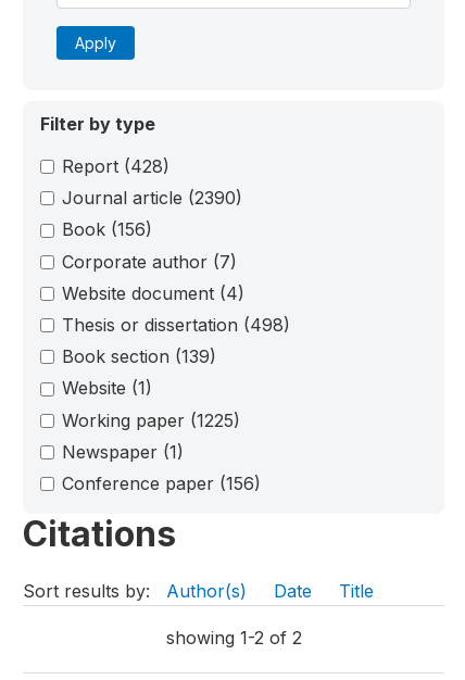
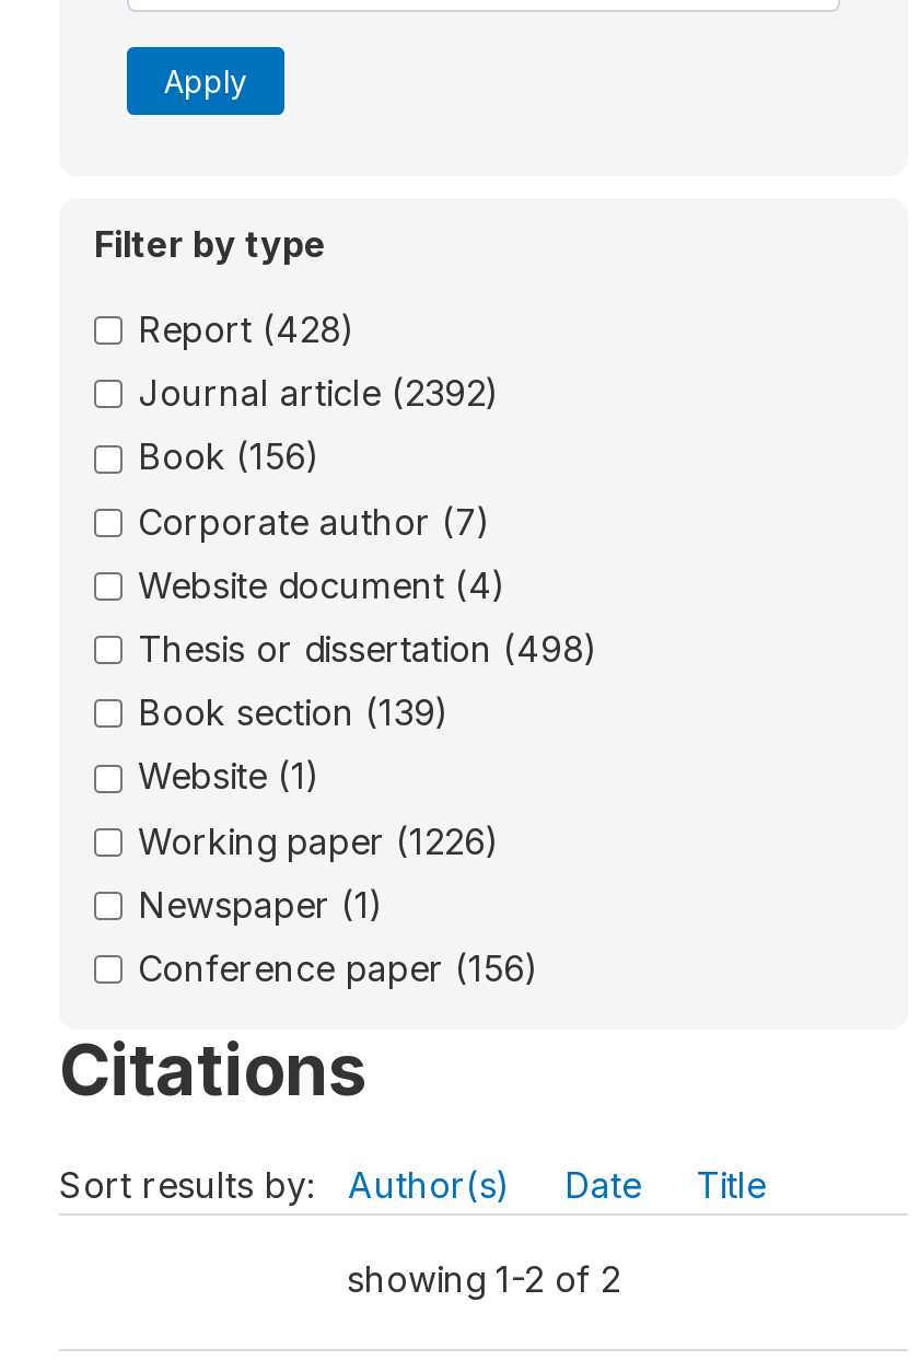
[62,187,242,209] Journal article (2390) -> [138,371,499,415] Journal article (2392)
[62,409,240,431] Working paper (1225) -> [138,818,499,862] Working paper (1226)

